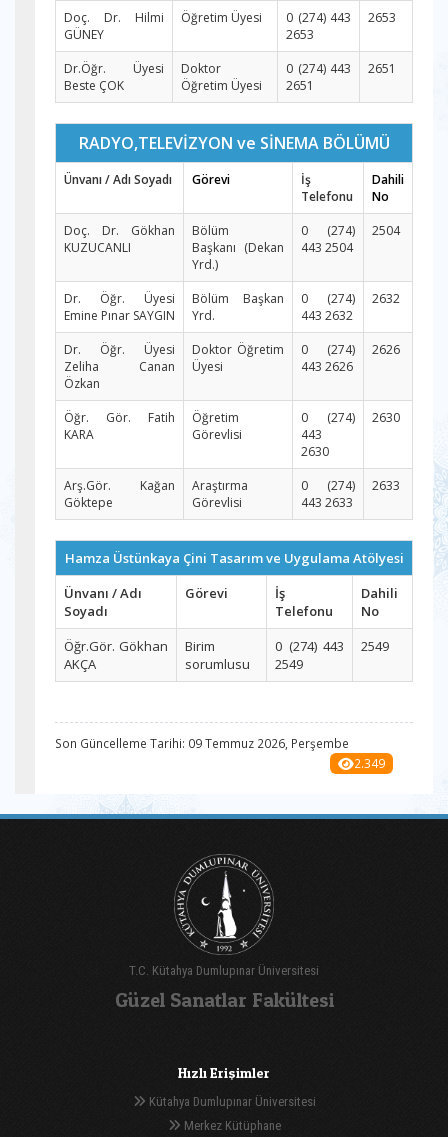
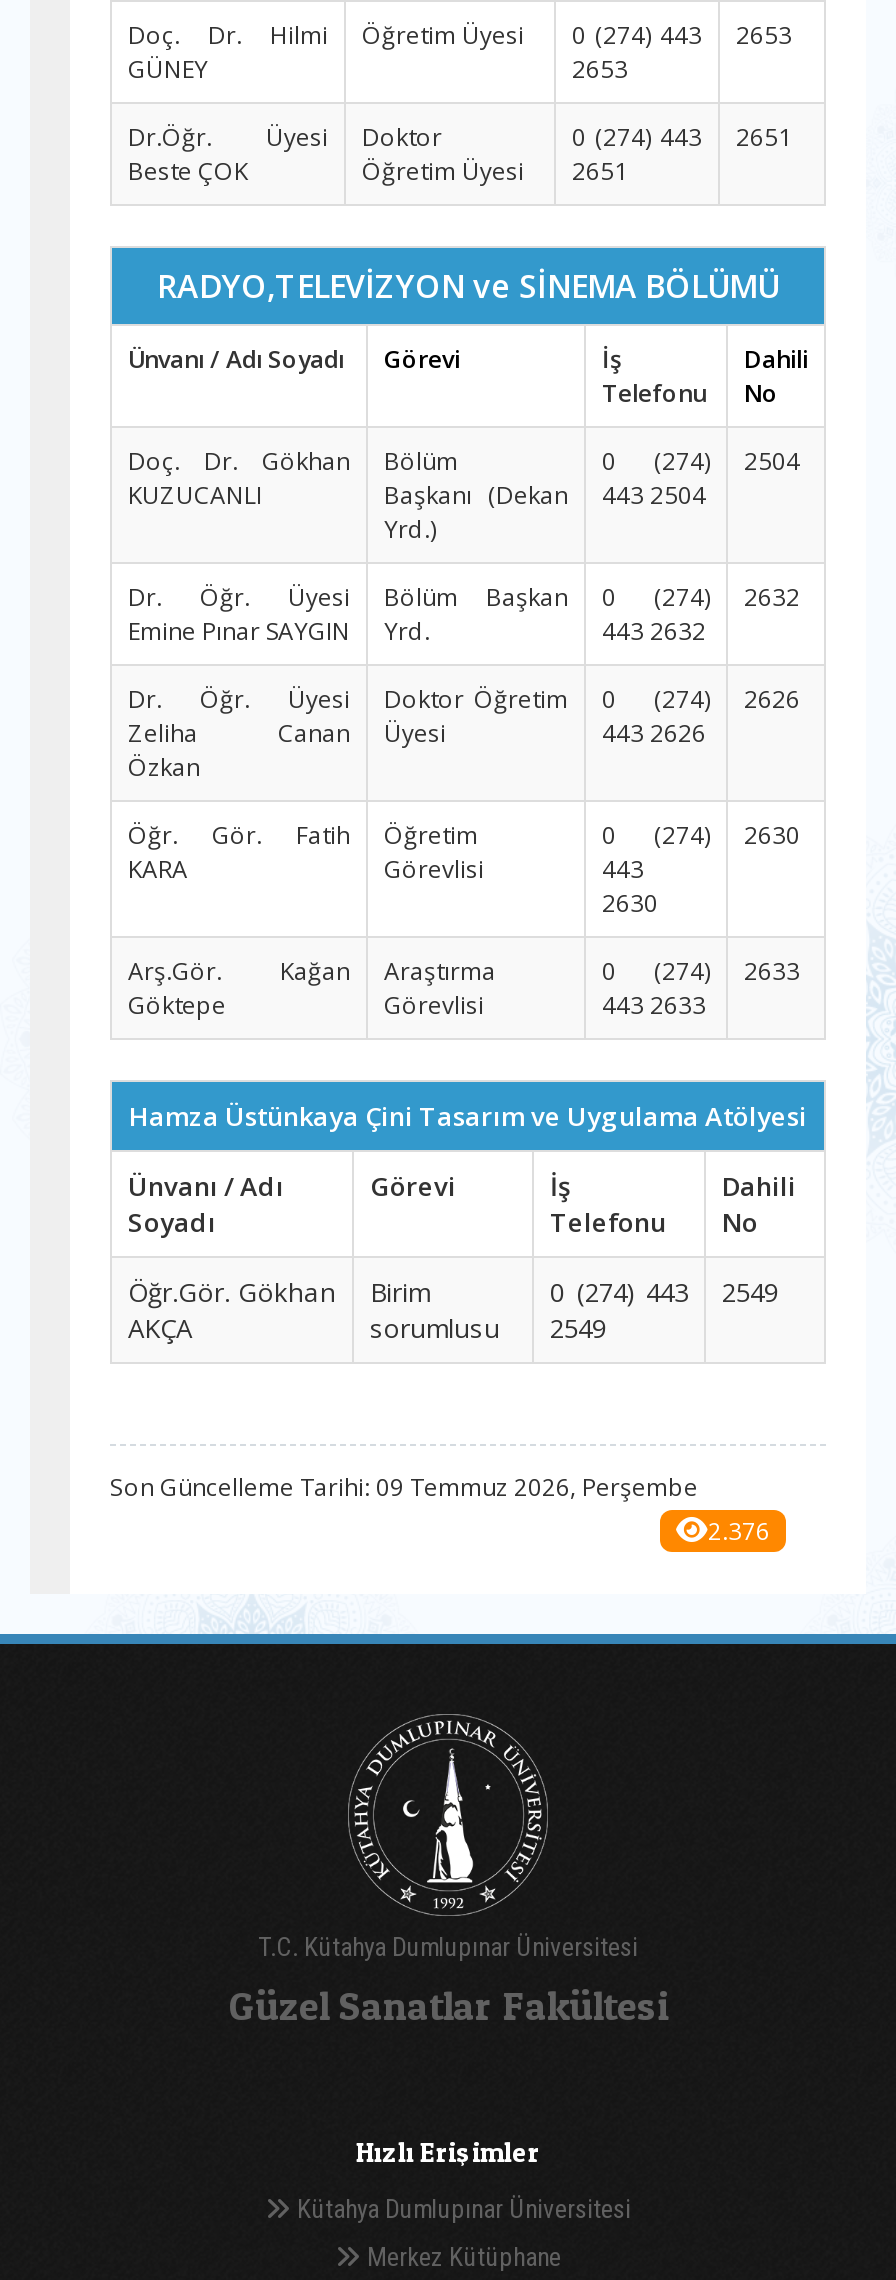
[354,755,385,771] 2.349 -> [708,1513,770,1545] 2.376

